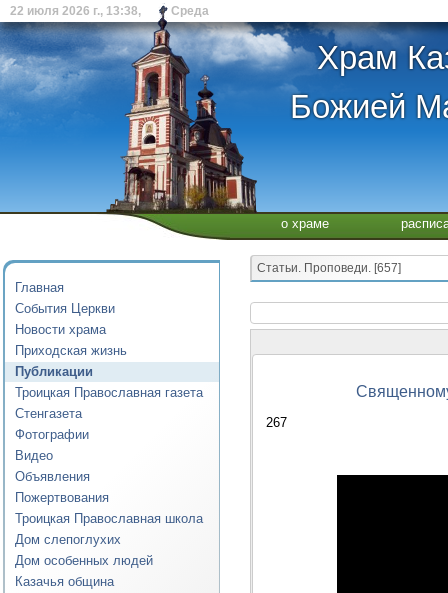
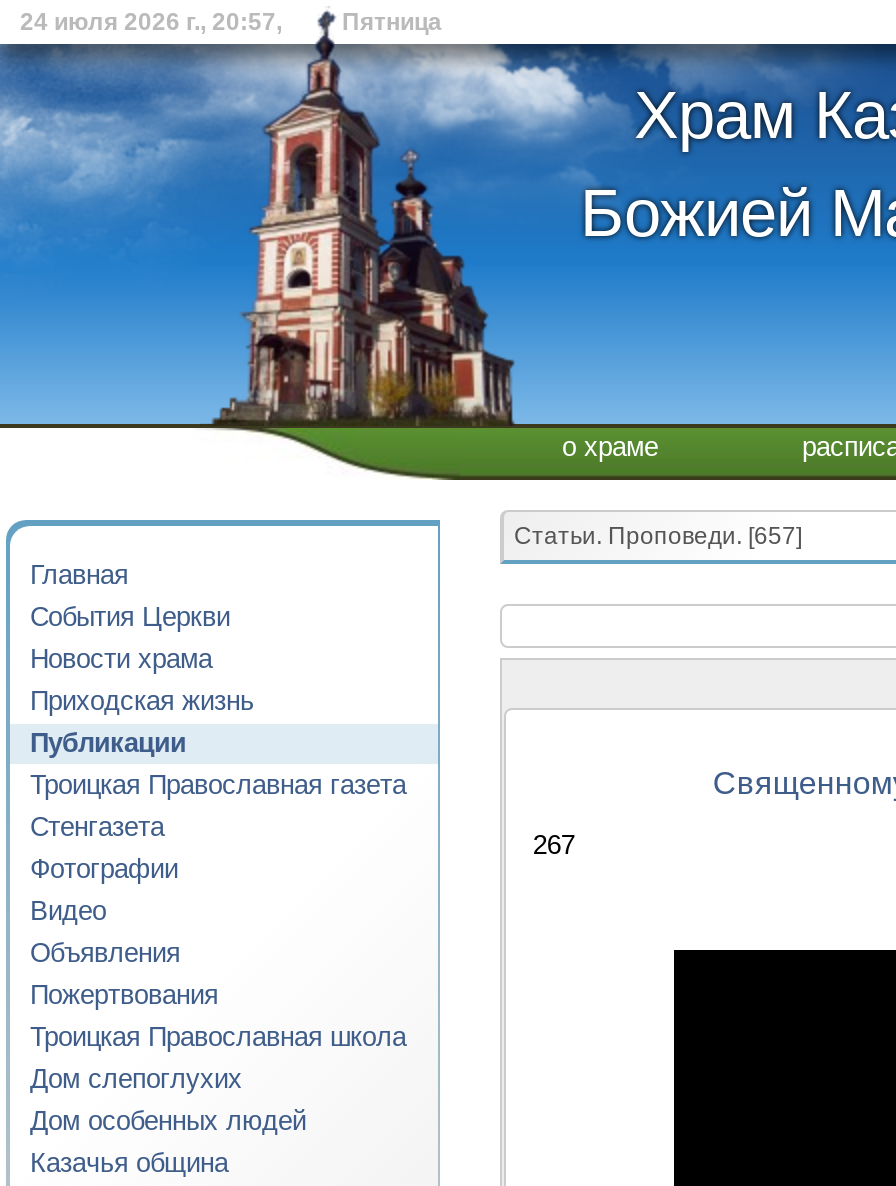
[10,4,209,18] 22 июля 2026 г., 13:38, Среда -> [20,8,442,36] 24 июля 2026 г., 20:57, Пятница

